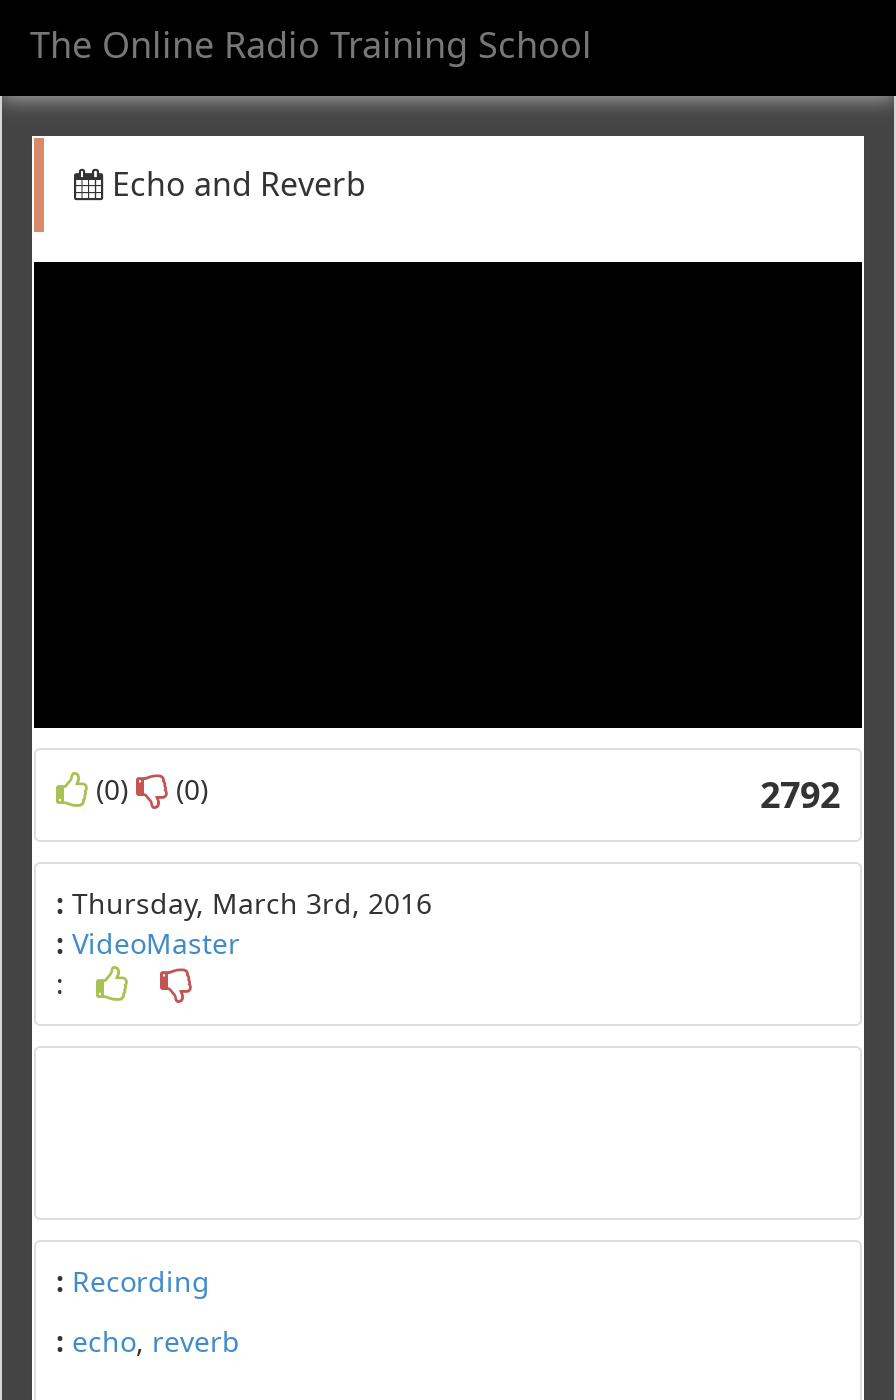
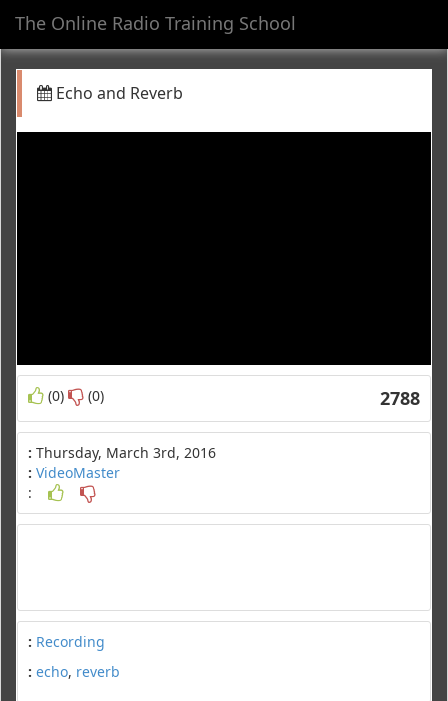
[760,770,840,818] 2792 -> [380,386,420,410] 2788

